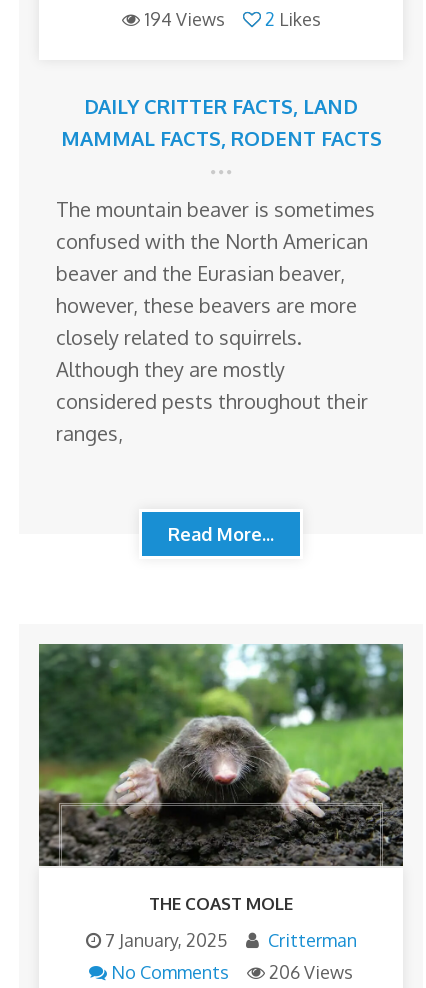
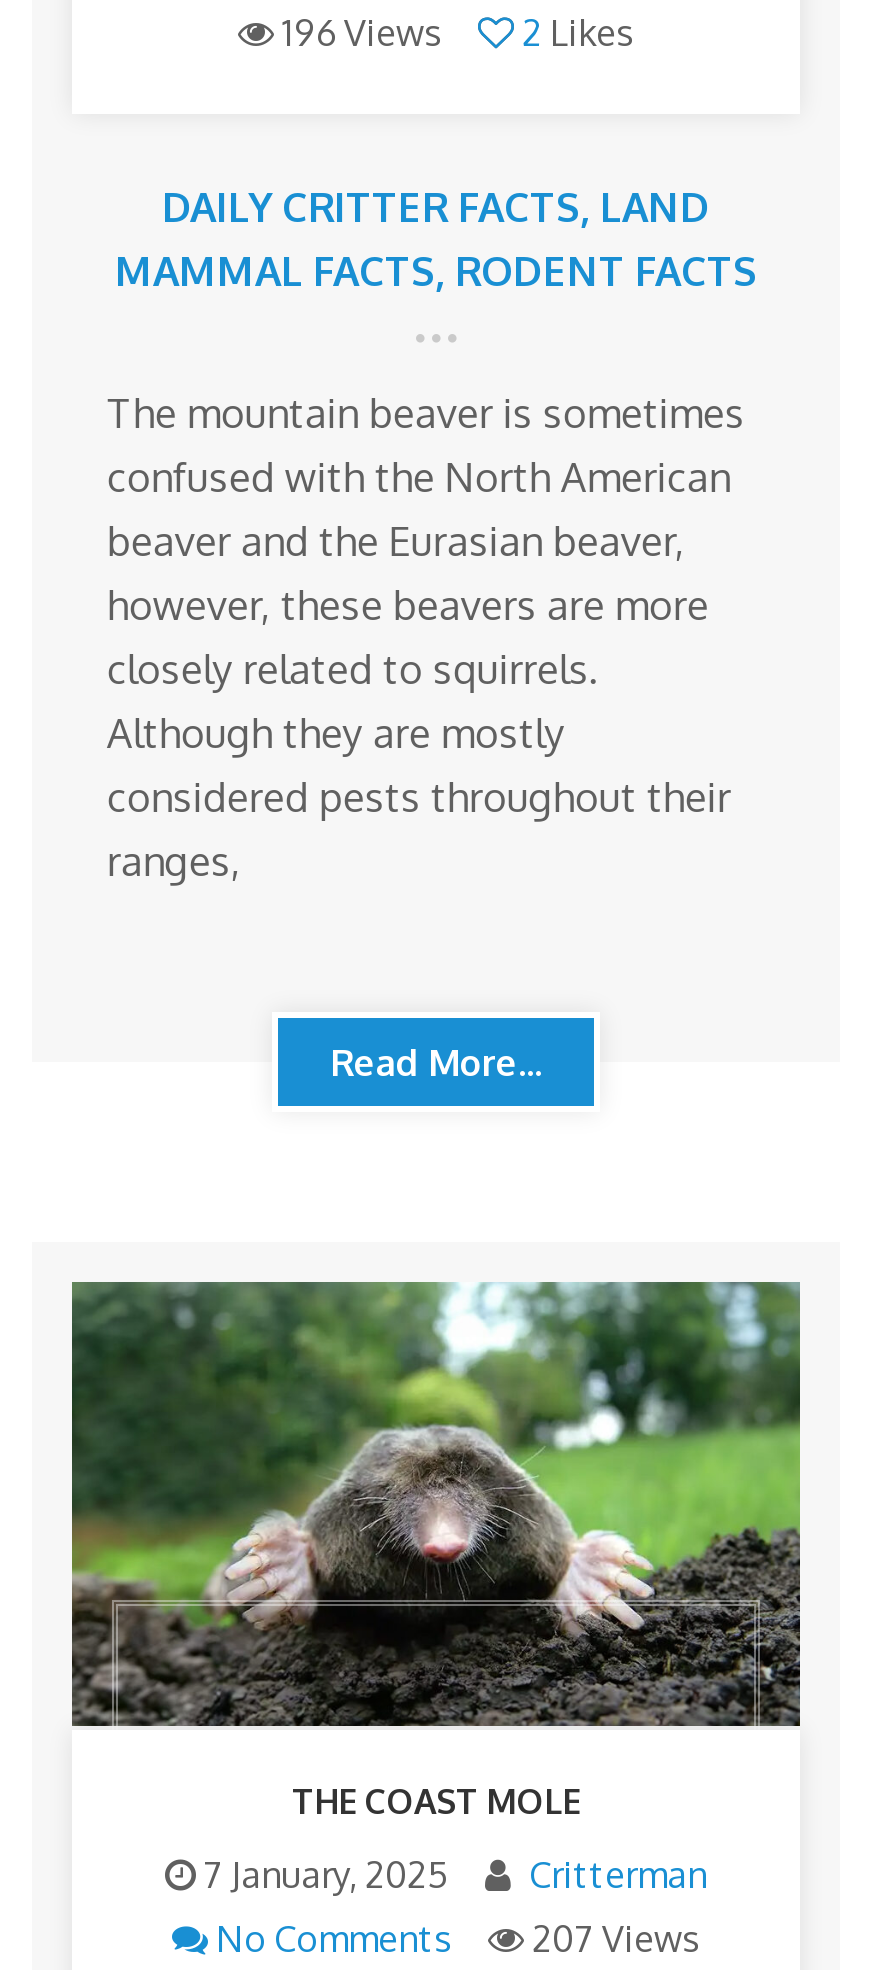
[143,8,320,30] 194 Views 2 Likes -> [282,9,634,53] 196 Views 2 Likes
[111,961,353,983] No Comments 206 Views -> [216,1916,700,1960] No Comments 207 Views

